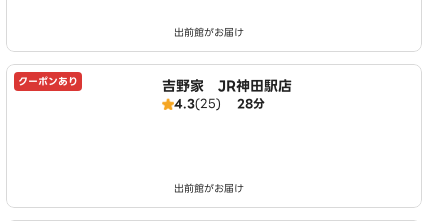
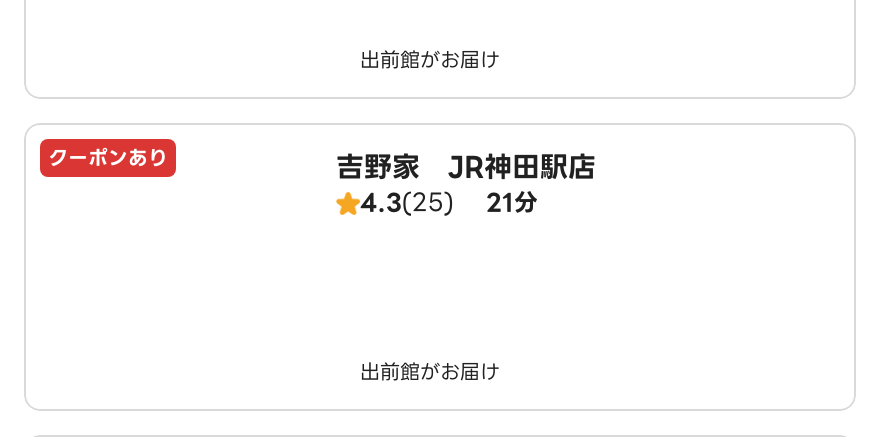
[174,94,265,113] 4.3(25) 28分 -> [360,183,538,221] 4.3(25) 21分

